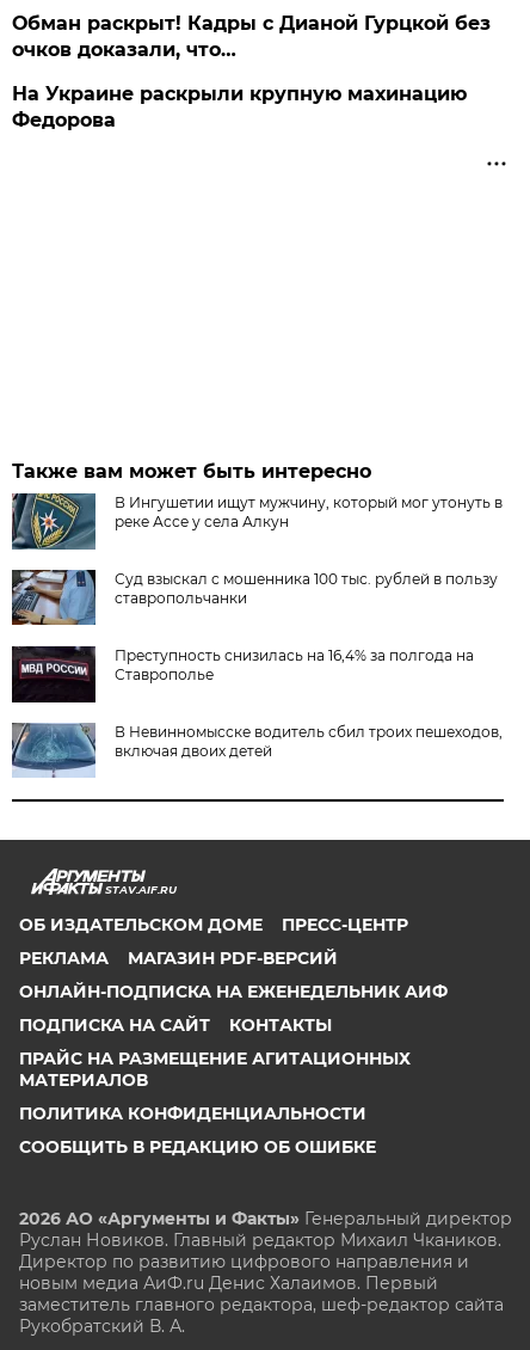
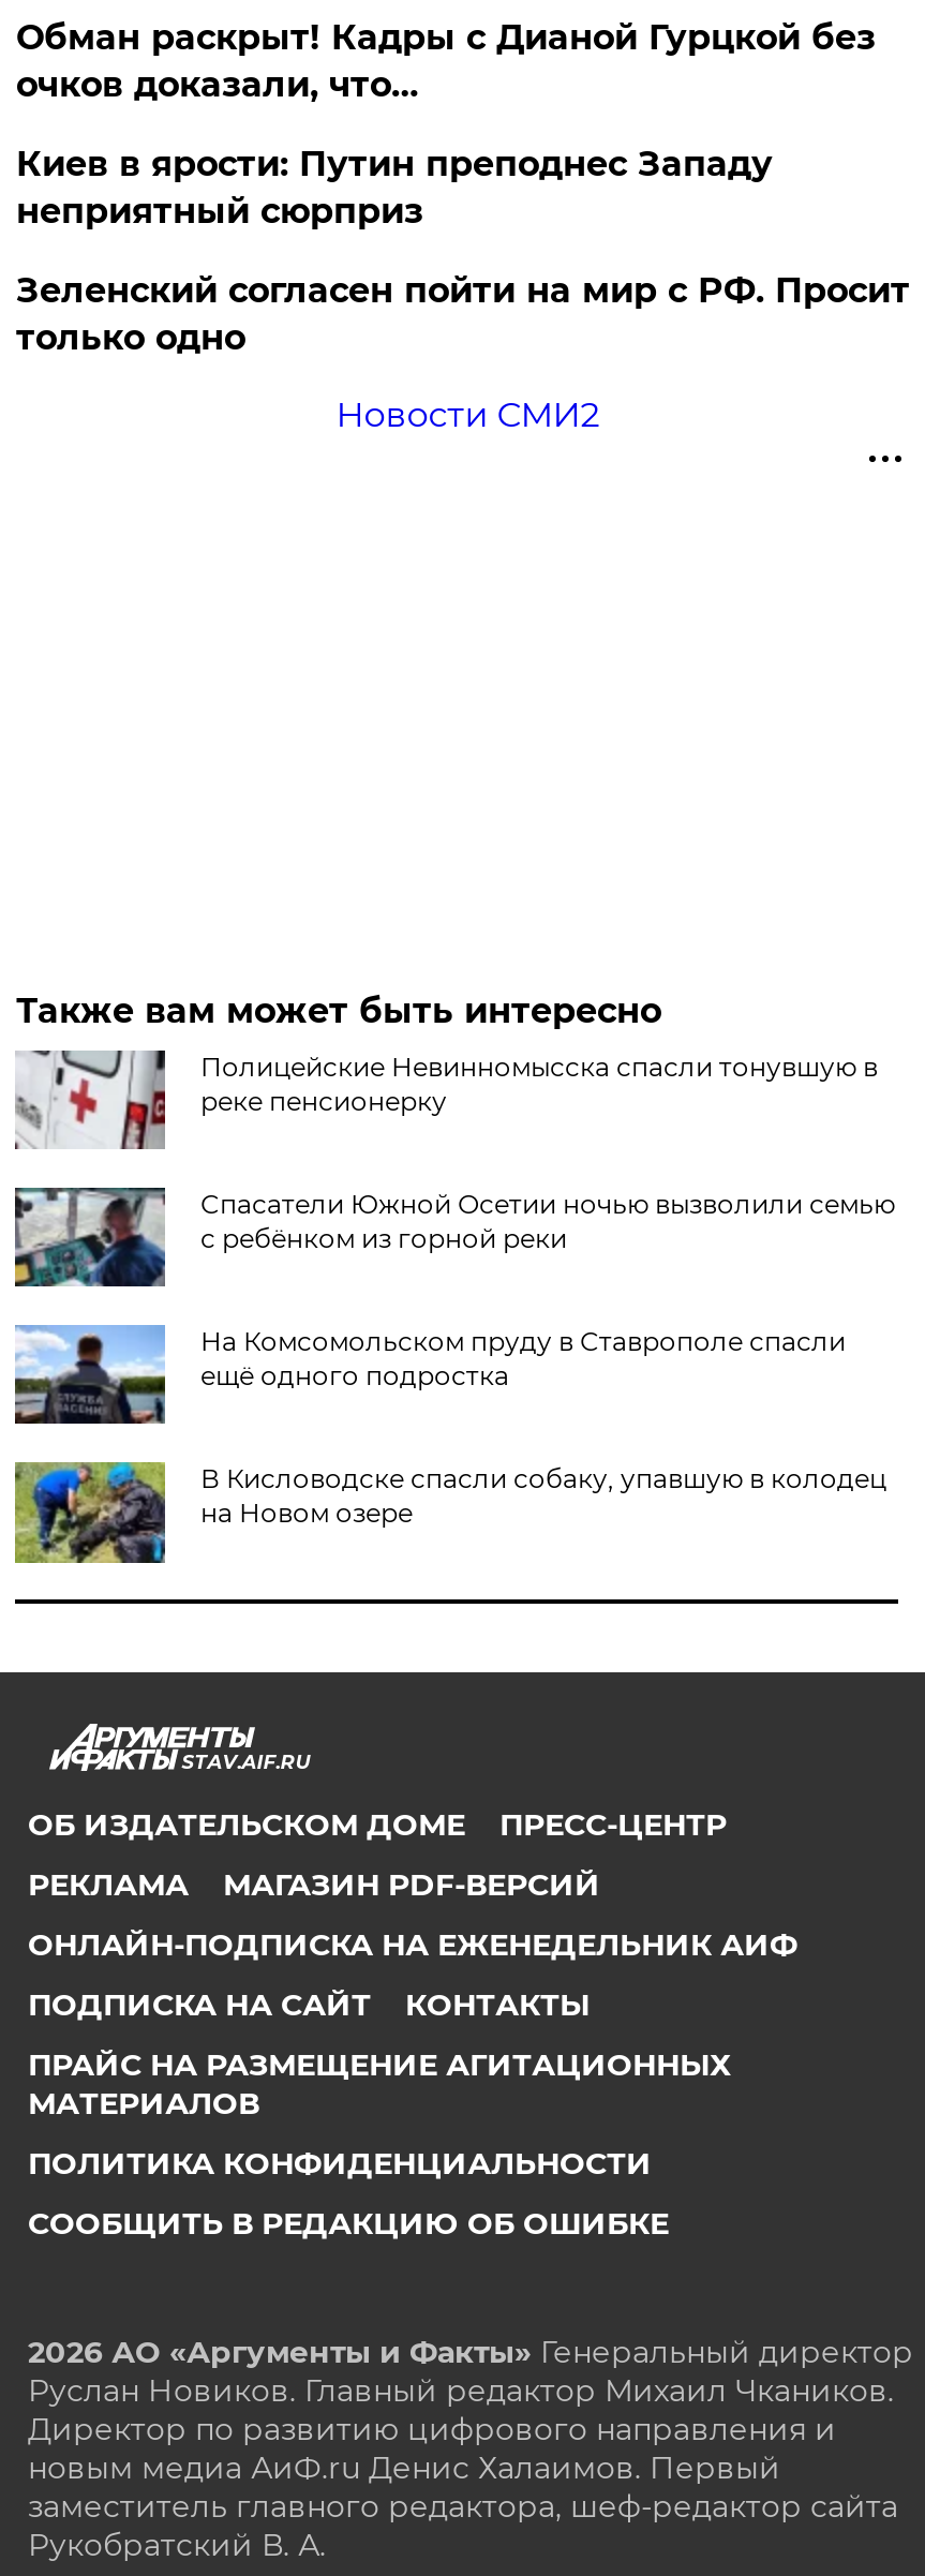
[12,82,467,131] На Украине раскрыли крупную махинацию | Федорова -> [16,143,910,434] Киев в ярости: Путин преподнес Западу | неприятный сюрприз | Зеленский согласен пойти на мир с РФ. Просит | только одно | Новости СМИ2
[11,492,503,551] [image] | В Ингушетии ищут мужчину, который мог утонуть в | реке Ассе у села Алкун -> [15,1048,878,1151] [image] | Полицейские Невинномысска спасли тонувшую в | реке пенсионерку
[11,569,498,626] [image] | Суд взыскал с мошенника 100 тыс. рублей в пользу | ставропольчанки -> [13,1186,895,1289] [image] | Спасатели Южной Осетии ночью вызволили семью | с ребёнком из горной реки
[11,645,474,704] [image] | Преступность снизилась на 16,4% за полгода на | Ставрополье -> [13,1323,845,1426] [image] | На Комсомольском пруду в Ставрополе спасли | ещё одного подростка
[11,722,503,779] [image] | В Невинномысске водитель сбил троих пешеходов, | включая двоих детей -> [13,1460,886,1565] [image] | В Кисловодске спасли собаку, упавшую в колодец | на Новом озере

